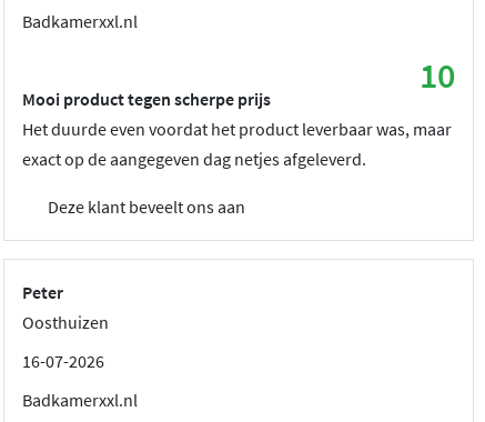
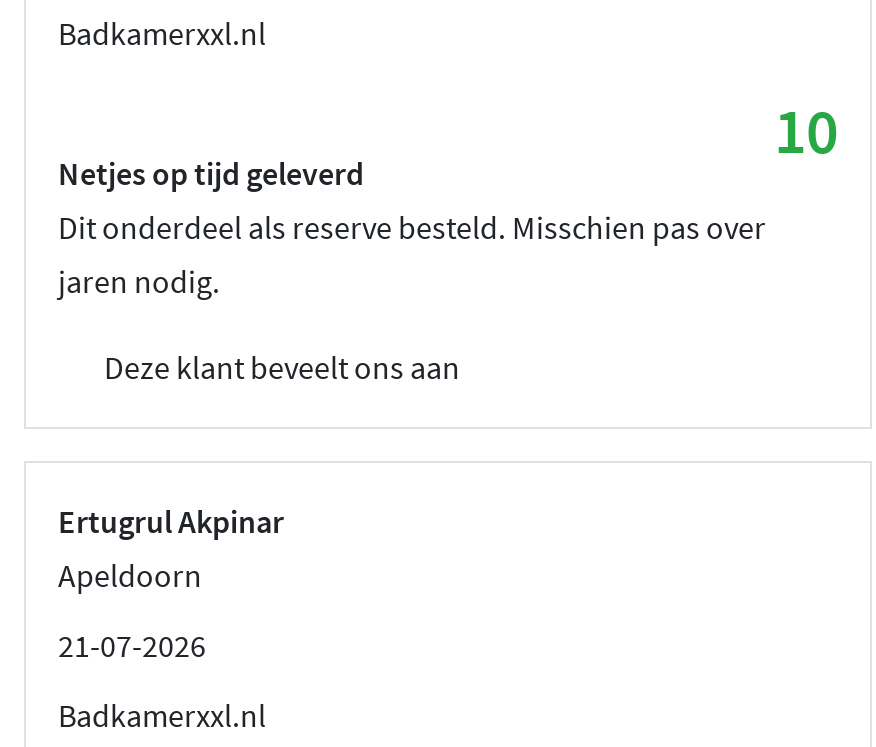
[22,87,452,169] Mooi product tegen scherpe prijs | Het duurde even voordat het product leverbaar was, maar | exact op de aangegeven dag netjes afgeleverd. -> [58,152,766,300] Netjes op tijd geleverd | Dit onderdeel als reserve besteld. Misschien pas over | jaren nodig.
[22,280,109,333] Peter | Oosthuizen -> [58,500,284,594] Ertugrul Akpinar | Apeldoorn
[22,349,104,371] 16-07-2026 -> [58,624,206,664] 21-07-2026

